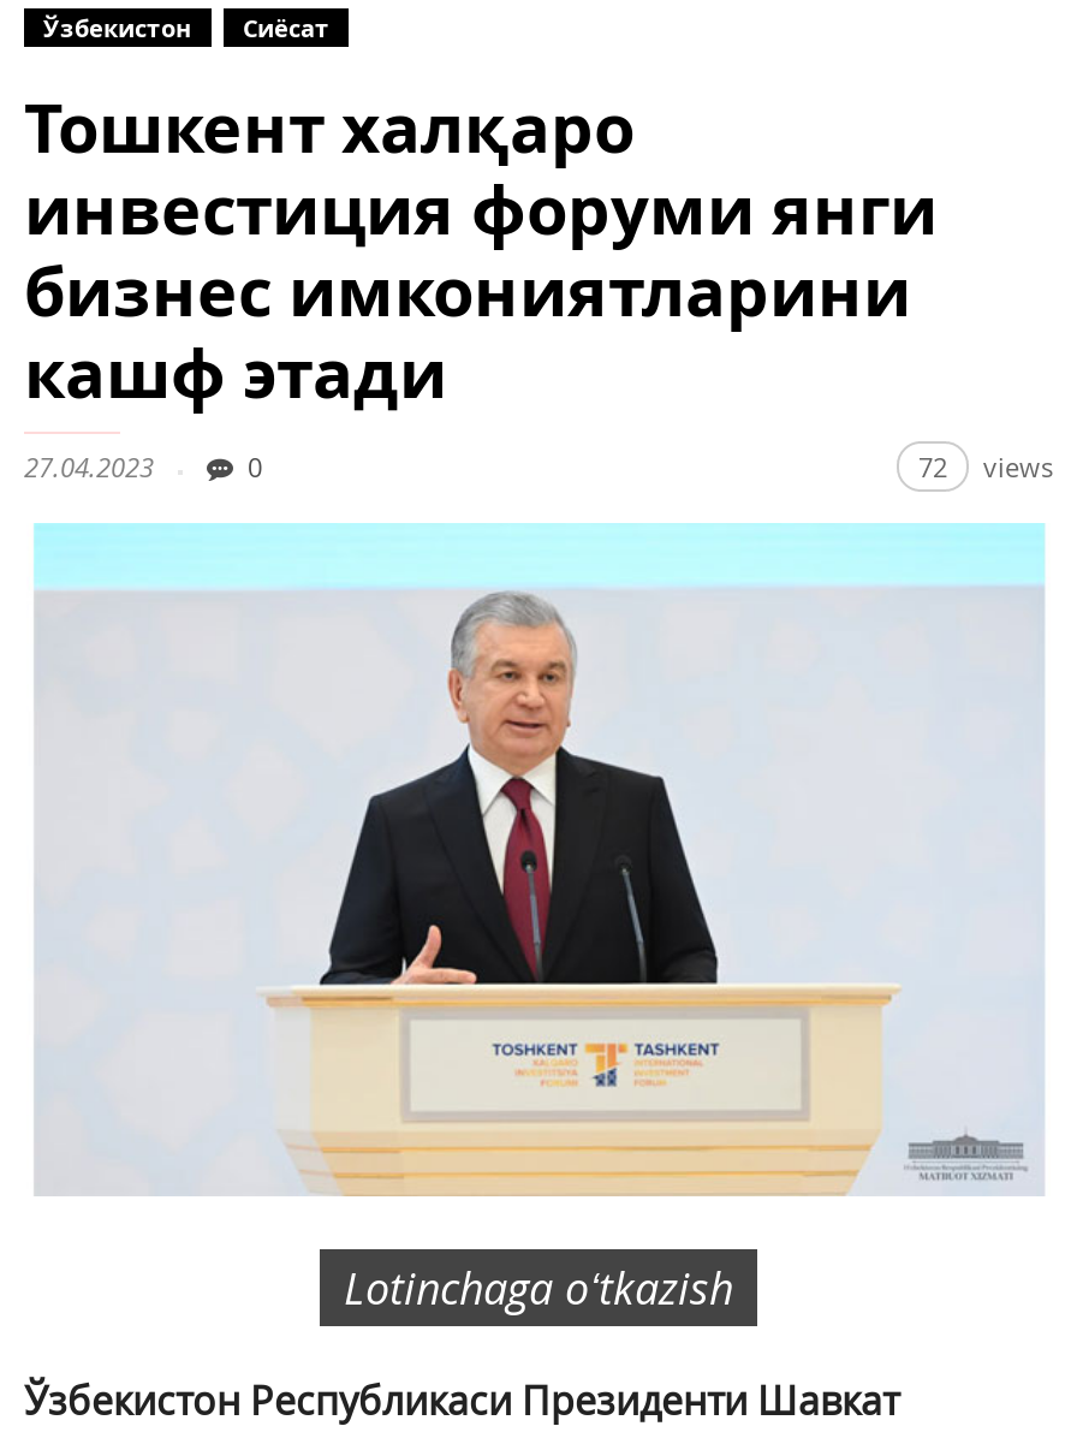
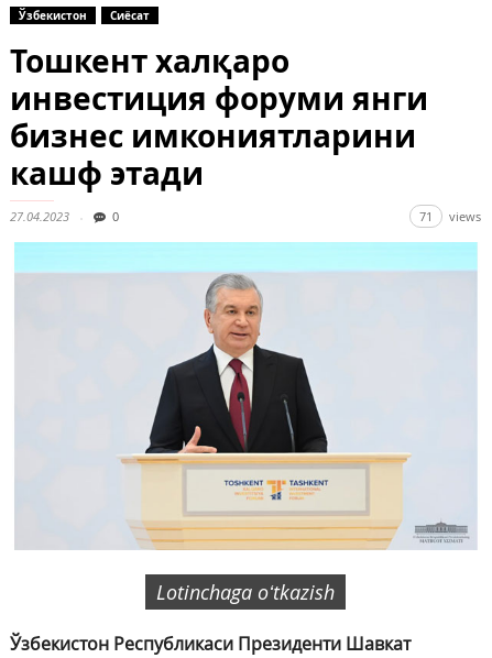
[918,448,1053,485] 72 views -> [419,208,481,224] 71 views

